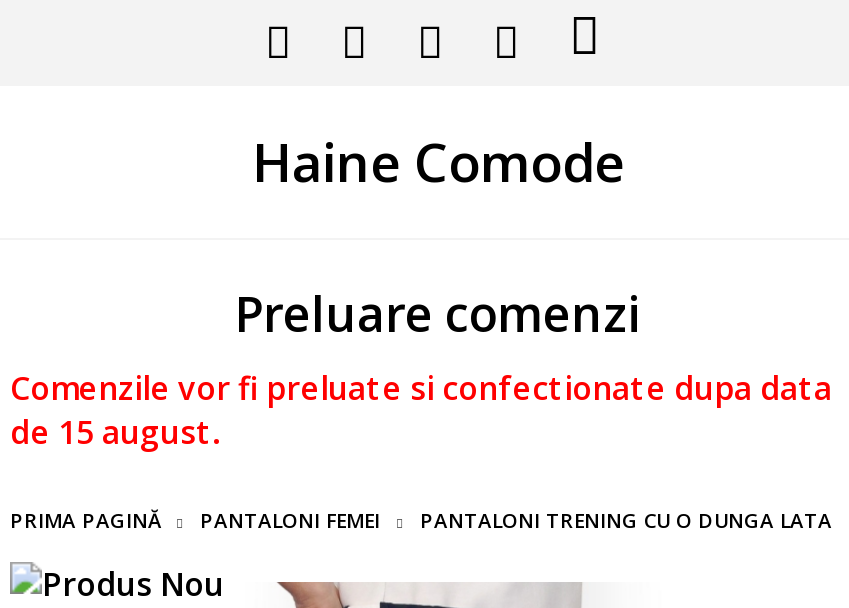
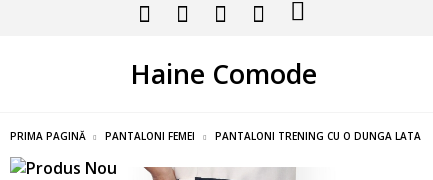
[10,280,832,454] Preluare comenzi | Comenzile vor fi preluate si confectionate dupa data | de 15 august. -> none

